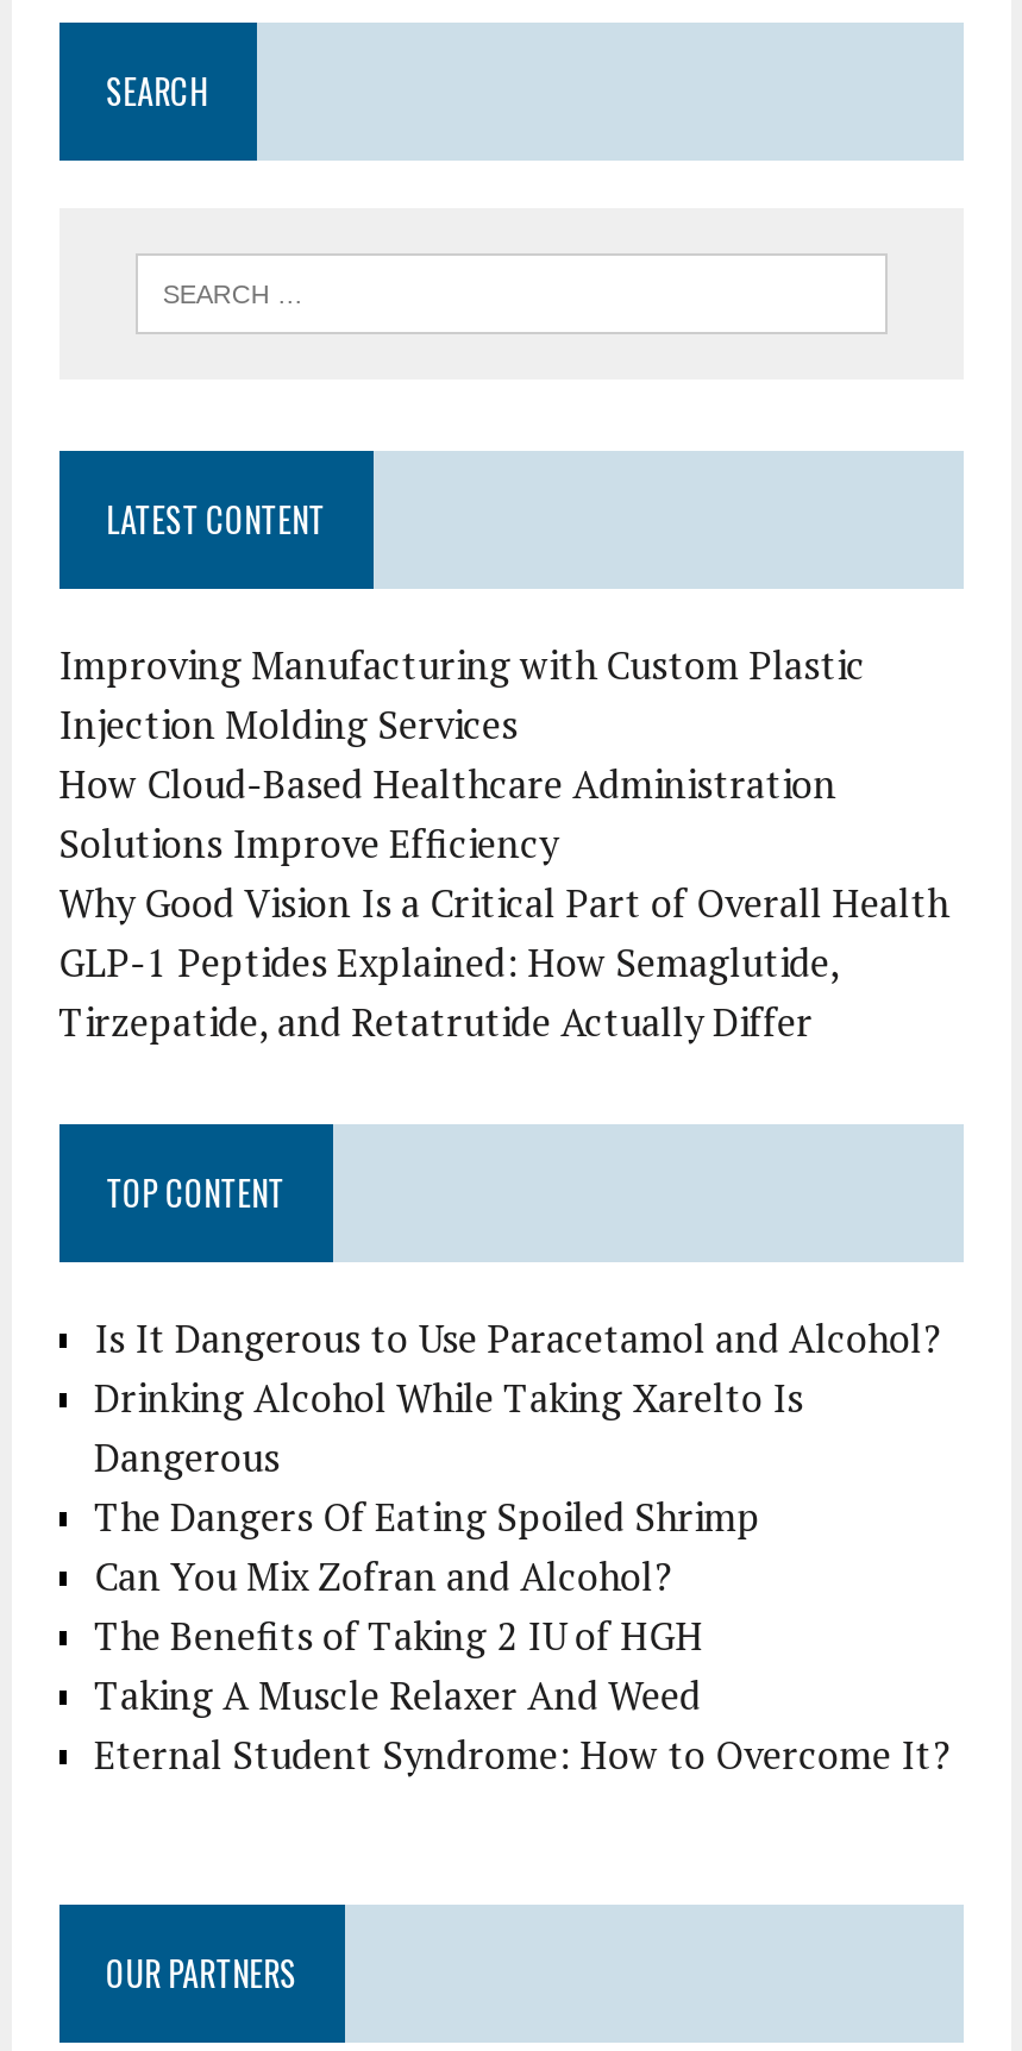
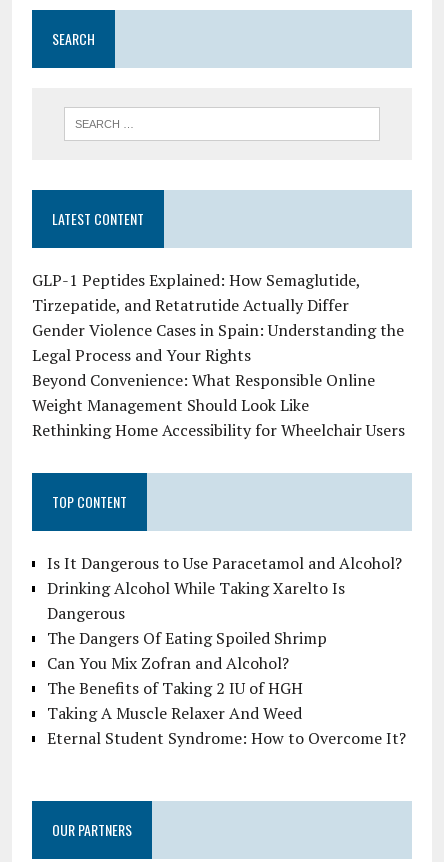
[59,639,948,930] Improving Manufacturing with Custom Plastic | Injection Molding Services | How Cloud-Based Healthcare Administration | Solutions Improve Efficiency | Why Good Vision Is a Critical Part of Overall Health -> none
moved [59,937,839,1049] -> [32,269,360,316]: GLP-1 Peptides Explained: How Semaglutide, | Tirzepatide, and Retatrutide Actually Differ
none -> [32,319,405,441] Gender Violence Cases in Spain: Understanding the | Legal Process and Your Rights | Beyond Convenience: What Responsible Online | Weight Management Should Look Like | Rethinking Home Accessibility for Wheelchair Users

